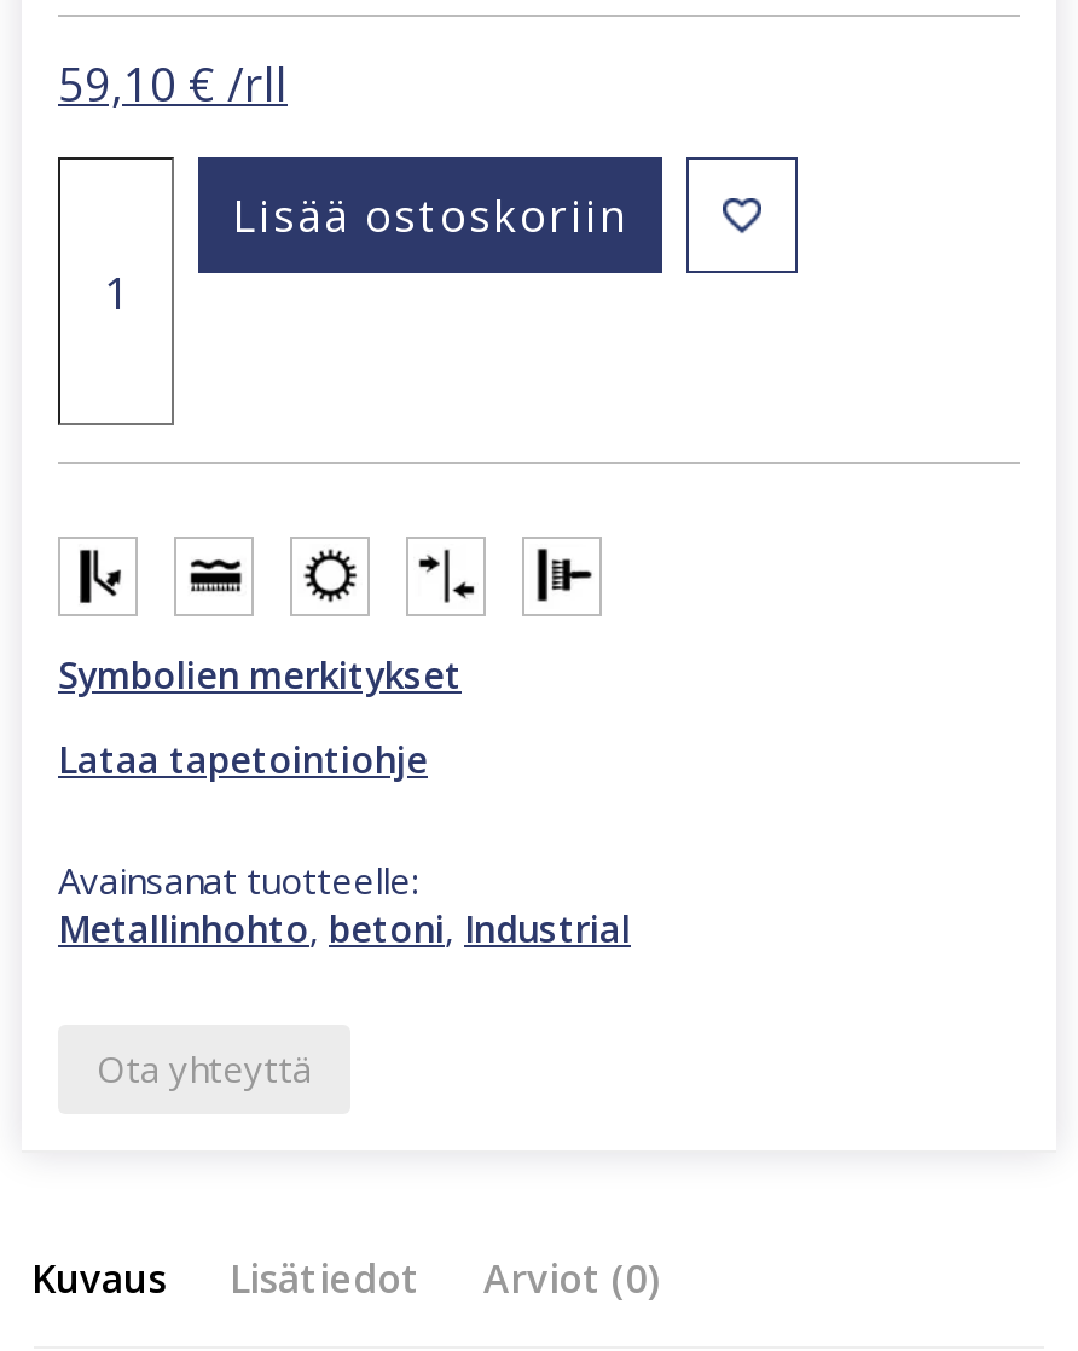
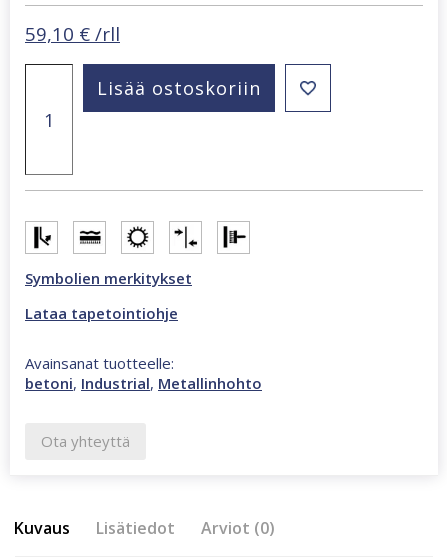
[58,904,631,952] Metallinhohto, betoni, Industrial -> [25,373,262,393] betoni, Industrial, Metallinhohto

